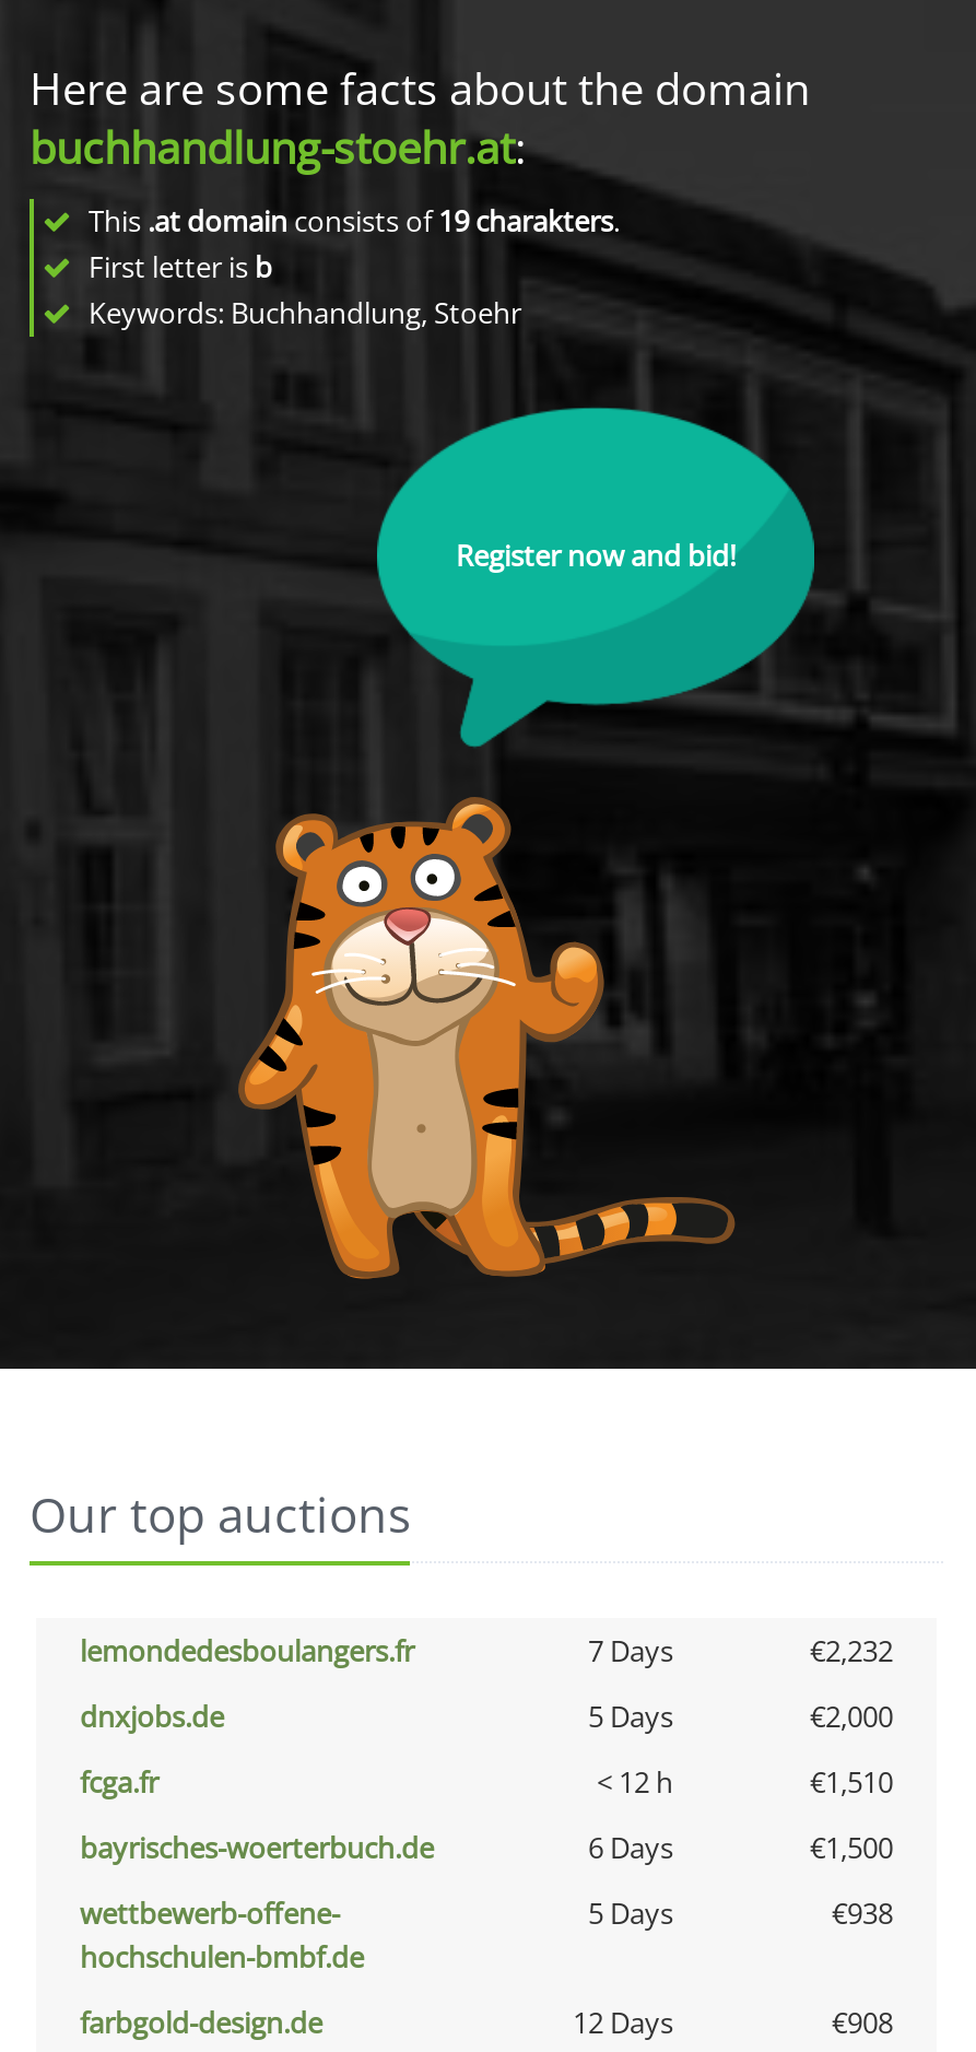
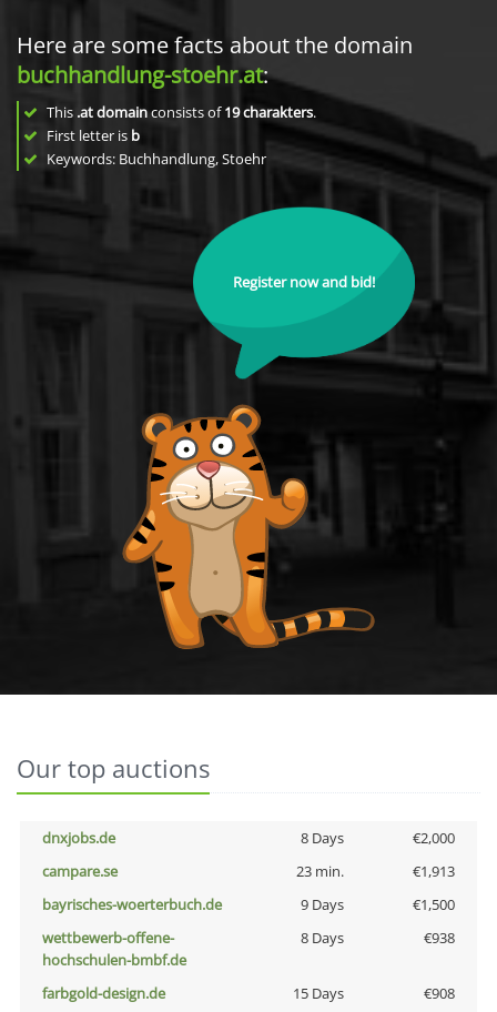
[80,1631,893,1670] lemondedesboulangers.fr | 7 Days | €2,232 -> none
[588,1697,673,1736] 5 Days -> [300,828,343,848] 8 Days
[80,1762,893,1802] fcga.fr | < 12 h | €1,510 -> [42,861,455,881] campare.se | 23 min. | €1,913
[588,1828,673,1867] 6 Days -> [300,894,343,914] 9 Days
[588,1893,673,1933] 5 Days -> [300,928,343,948] 8 Days
[573,2003,673,2042] 12 Days -> [292,983,343,1003] 15 Days

